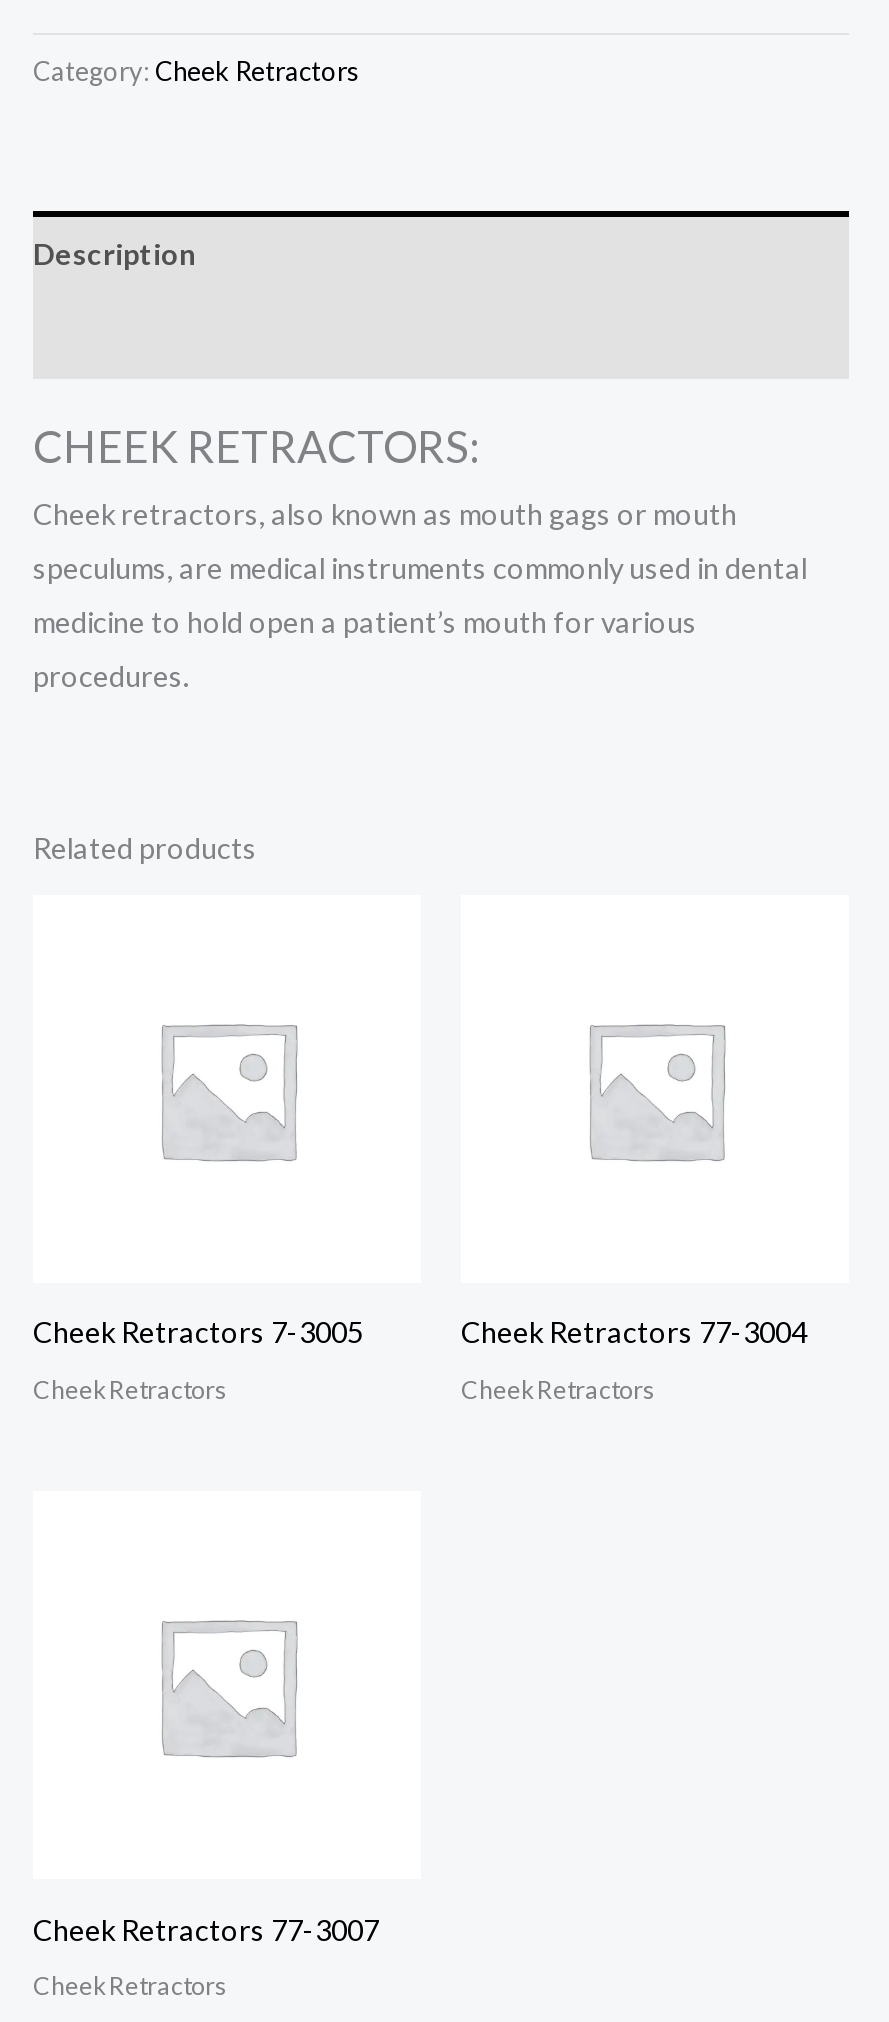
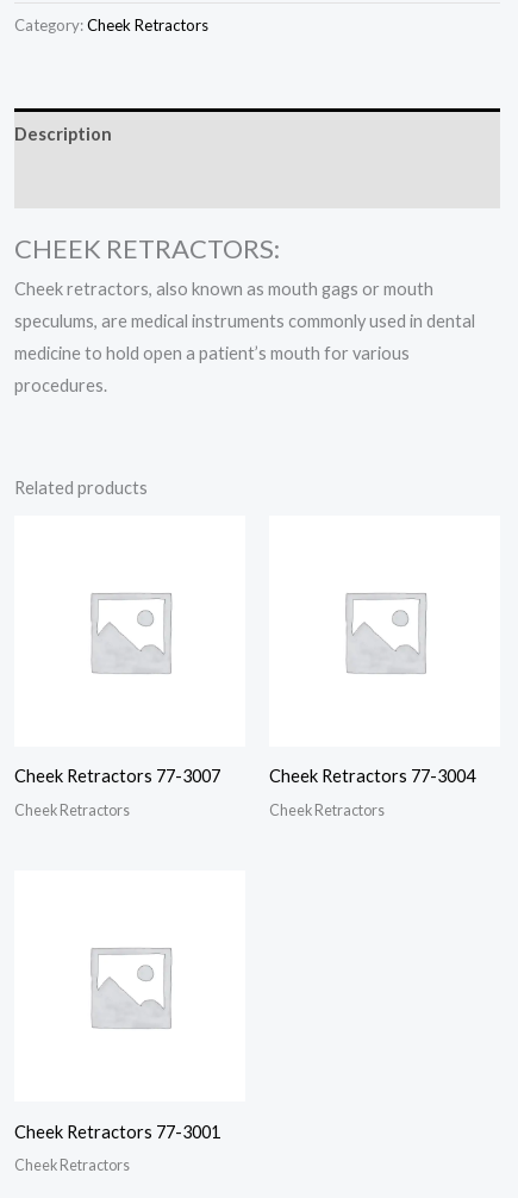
[33,1316,363,1350] Cheek Retractors 7-3005 -> none
none -> [14,1122,220,1142] Cheek Retractors 77-3001
moved [33,1913,379,1947] -> [14,766,220,786]: Cheek Retractors 77-3007

